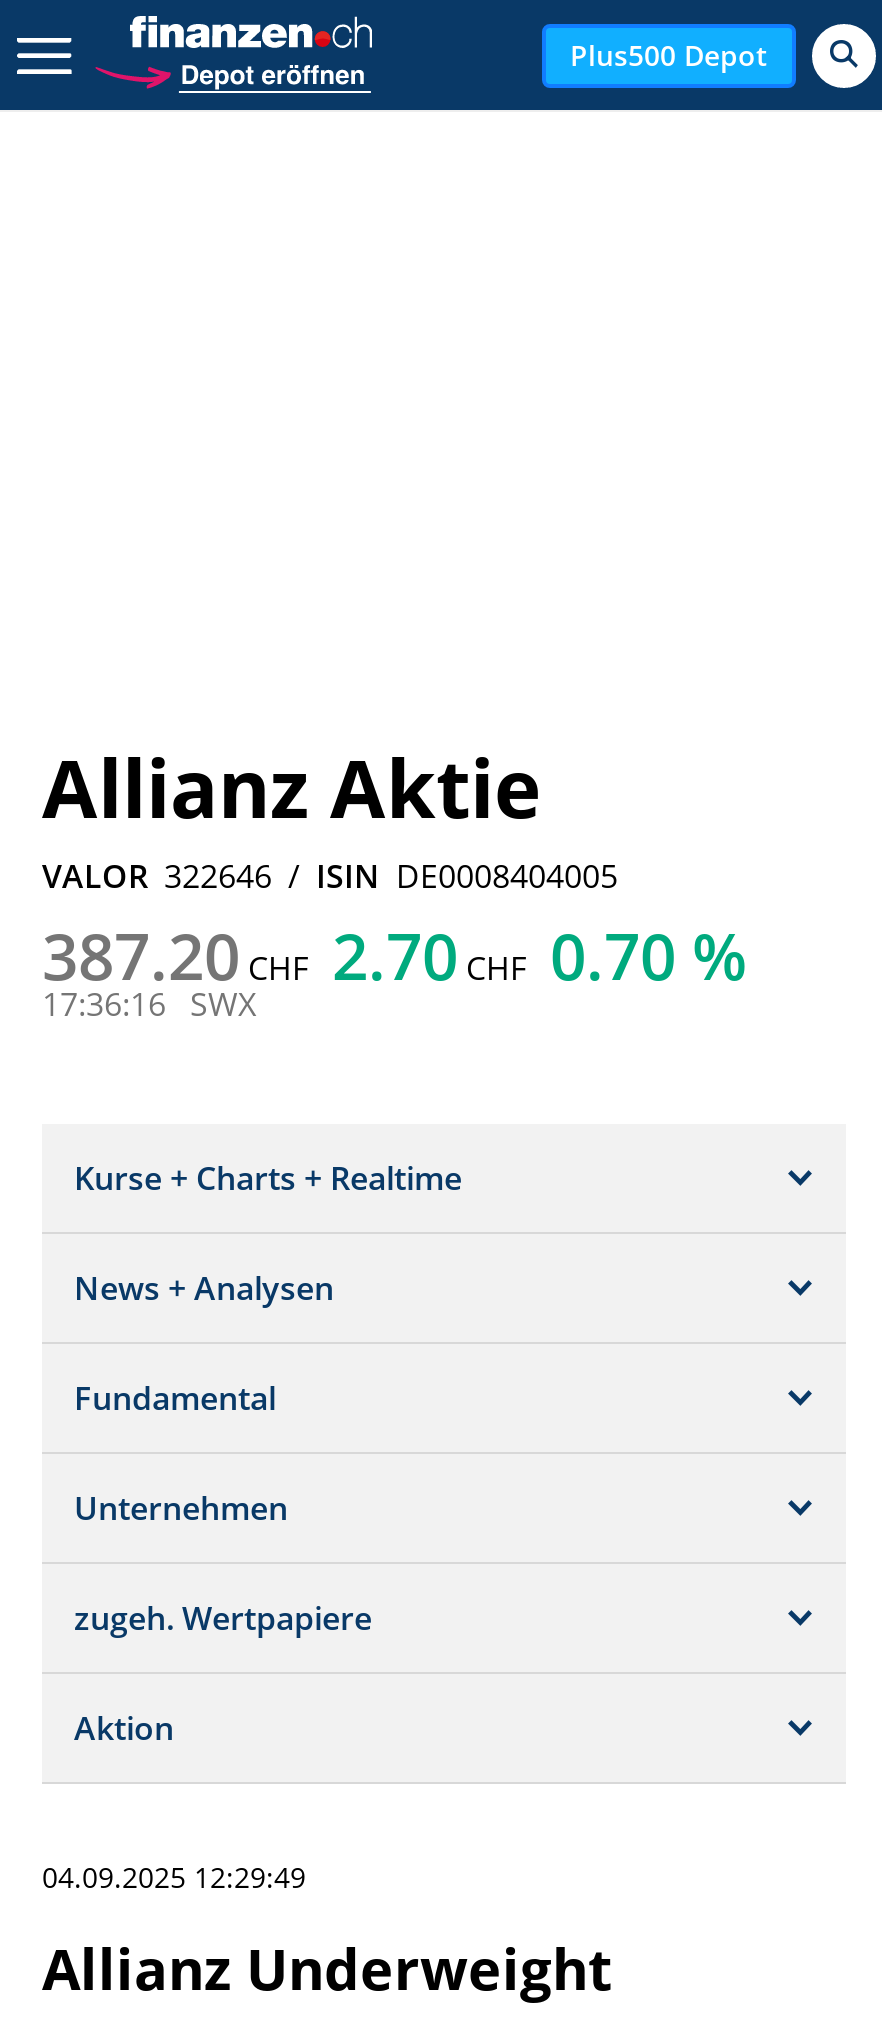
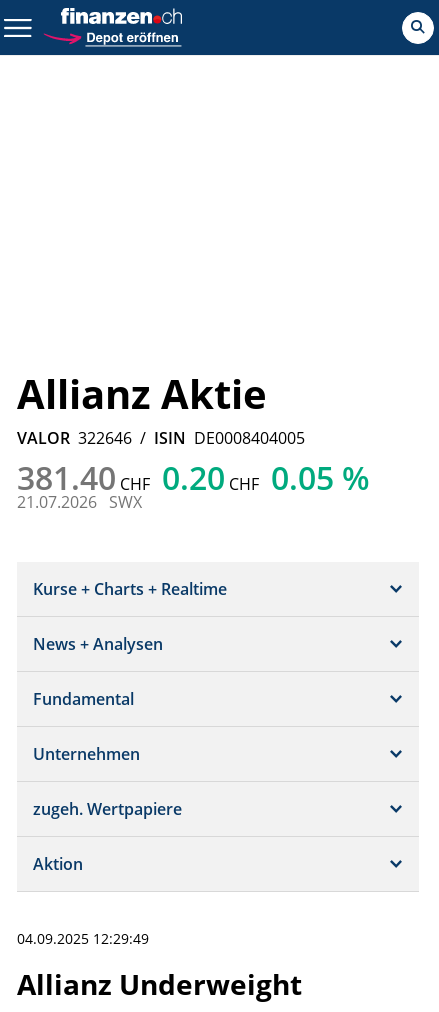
[570,35,768,73] Plus500 Depot -> none
[42,912,748,998] 387.20 CHF 2.70 CHF 0.70 % -> [17,456,370,499] 381.40 CHF 0.20 CHF 0.05 %
[42,982,256,1026] 17:36:16 SWX -> [17,491,142,513] 21.07.2026 SWX

